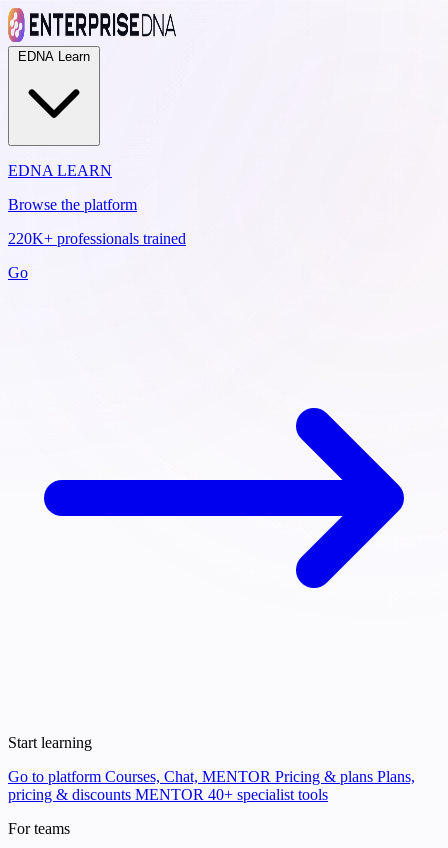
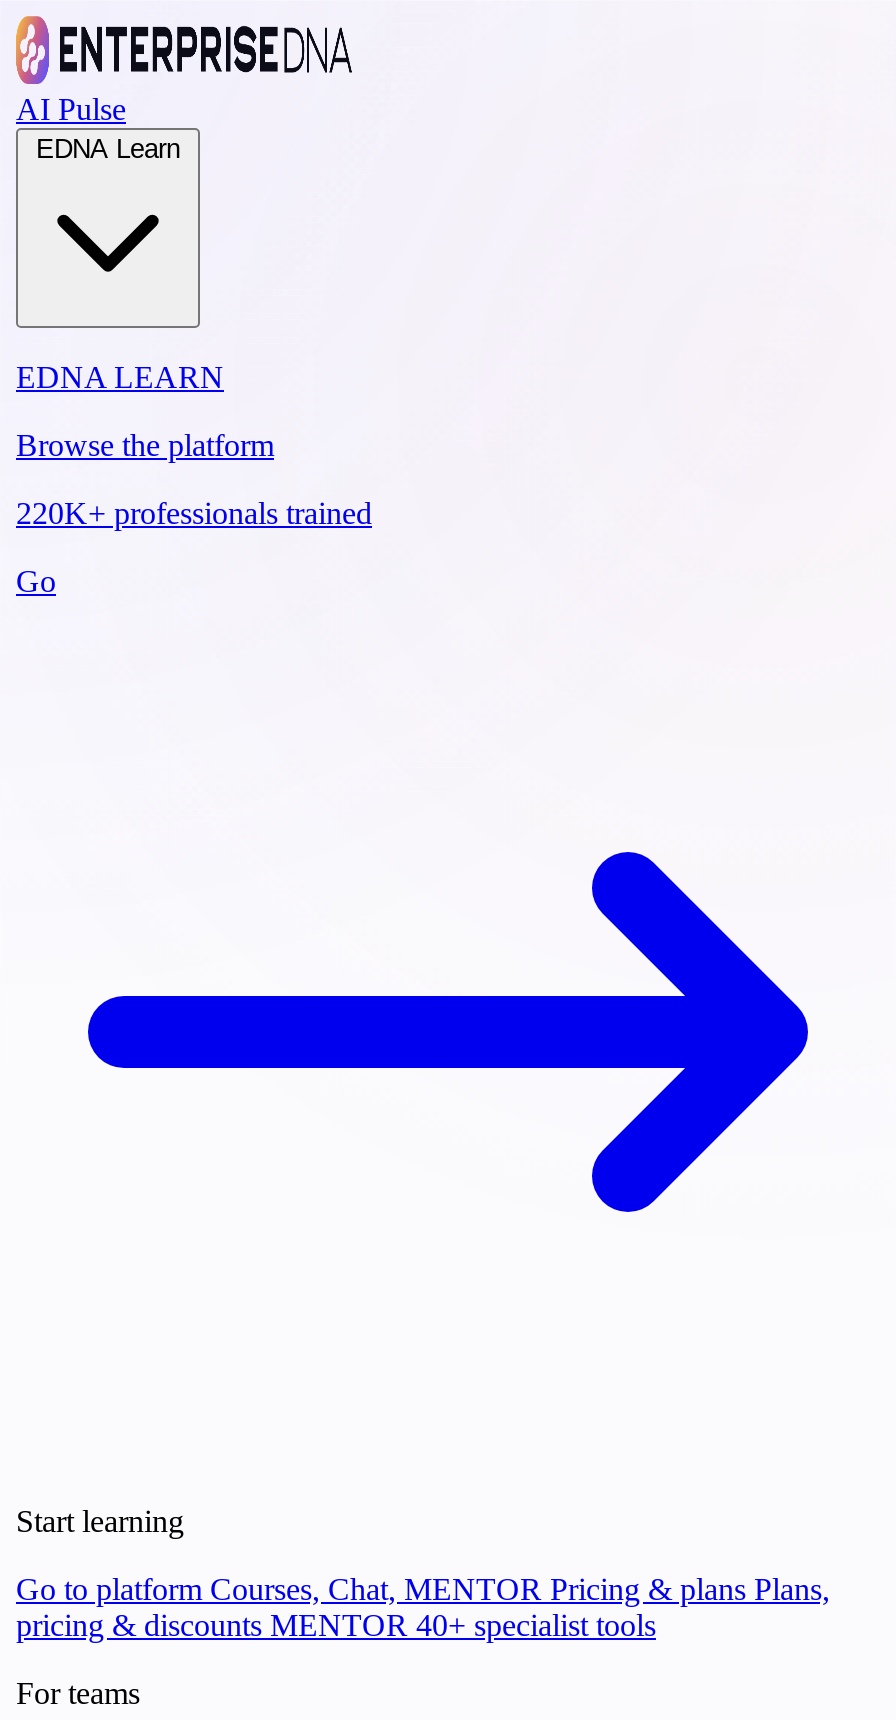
none -> [16,92,126,126] AI Pulse

